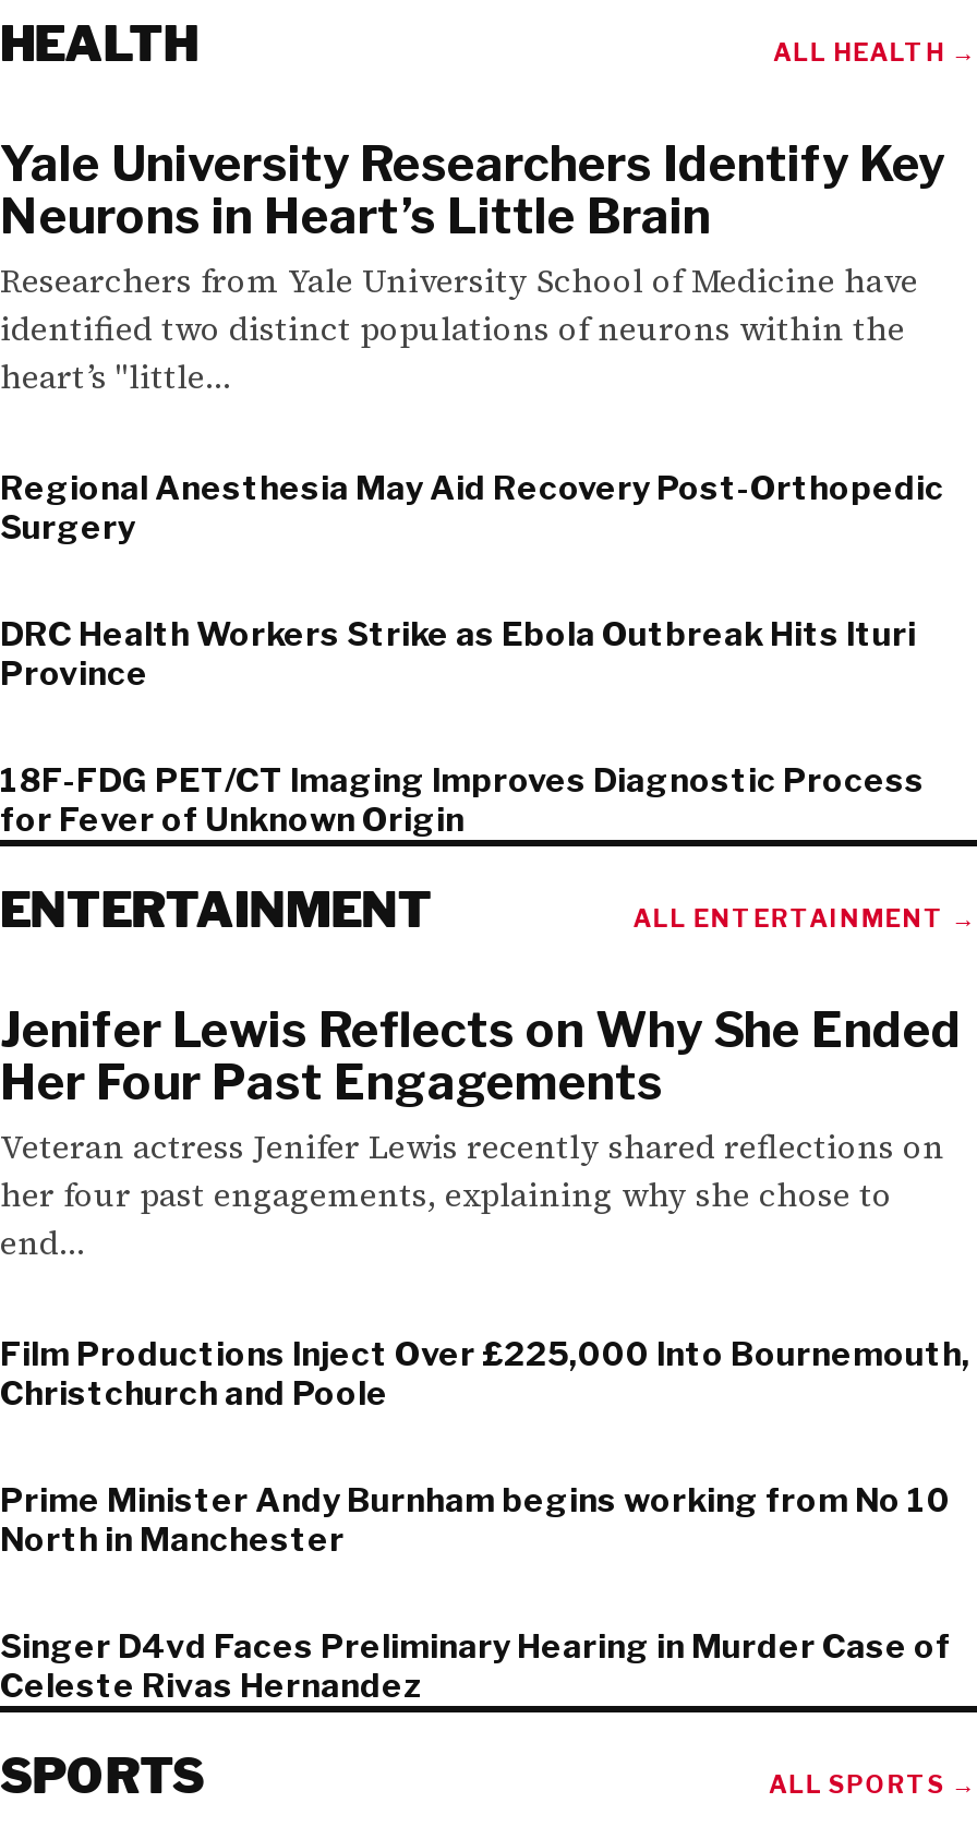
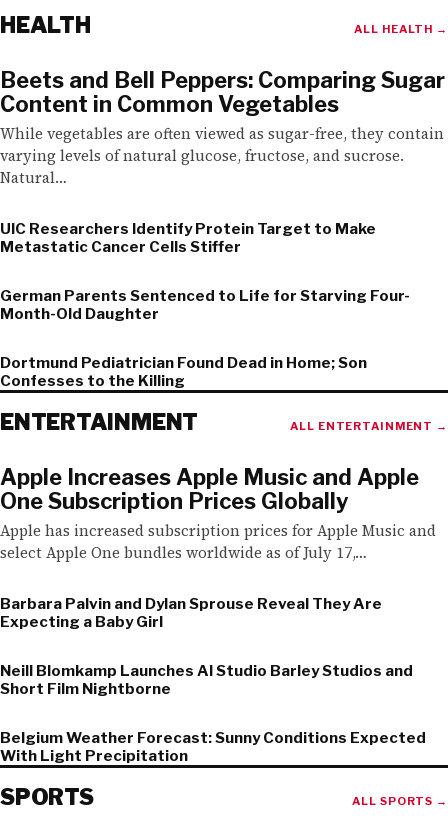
[0,135,944,399] Yale University Researchers Identify Key | Neurons in Heart’s Little Brain | Researchers from Yale University School of Medicine have | identified two distinct populations of neurons within the | heart’s "little… -> [0,67,445,188] Beets and Bell Peppers: Comparing Sugar | Content in Common Vegetables | While vegetables are often viewed as sugar-free, they contain | varying levels of natural glucose, fructose, and sucrose. | Natural…
[0,469,944,548] Regional Anesthesia May Aid Recovery Post-Orthopedic | Surgery -> [0,220,376,256] UIC Researchers Identify Protein Target to Make | Metastatic Cancer Cells Stiffer
[0,615,916,694] DRC Health Workers Strike as Ebola Outbreak Hits Ituri | Province -> [0,287,410,323] German Parents Sentenced to Life for Starving Four- | Month-Old Daughter
[0,761,925,840] 18F-FDG PET/CT Imaging Improves Diagnostic Process | for Fever of Unknown Origin -> [0,354,367,390] Dortmund Pediatrician Found Dead in Home; Son | Confesses to the Killing
[0,1001,962,1265] Jenifer Lewis Reflects on Why She Ended | Her Four Past Engagements | Veteran actress Jenifer Lewis recently shared reflections on | her four past engagements, explaining why she chose to | end… -> [0,464,436,563] Apple Increases Apple Music and Apple | One Subscription Prices Globally | Apple has increased subscription prices for Apple Music and | select Apple One bundles worldwide as of July 17,…
[0,1335,970,1414] Film Productions Inject Over £225,000 Into Bournemouth, | Christchurch and Poole -> [0,595,382,631] Barbara Palvin and Dylan Sprouse Reveal They Are | Expecting a Baby Girl
[0,1481,951,1560] Prime Minister Andy Burnham begins working from No 10 | North in Manchester -> [0,662,413,698] Neill Blomkamp Launches AI Studio Barley Studios and | Short Film Nightborne
[0,1627,951,1706] Singer D4vd Faces Preliminary Hearing in Murder Case of | Celeste Rivas Hernandez -> [0,729,426,765] Belgium Weather Forecast: Sunny Conditions Expected | With Light Precipitation

